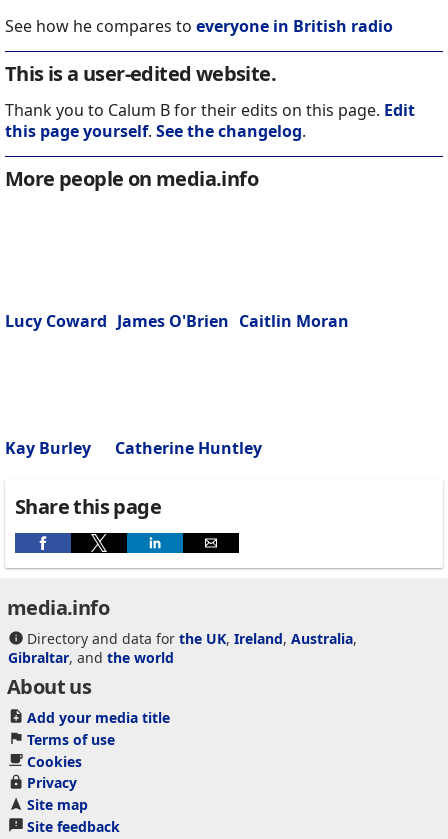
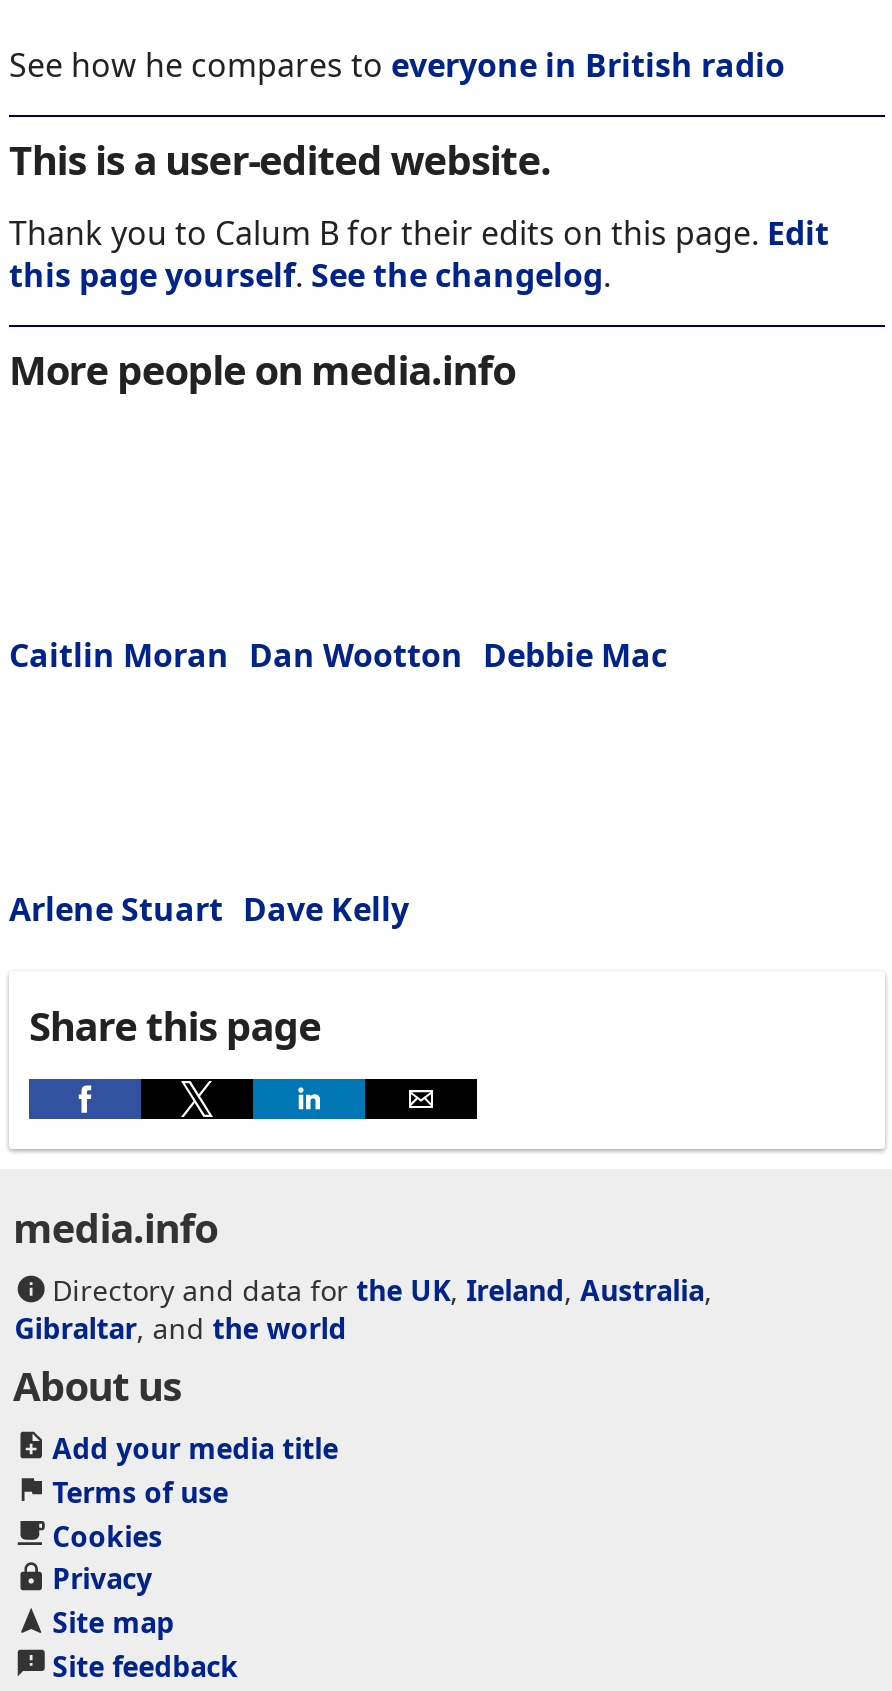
[5,310,349,332] Lucy Coward James O'Brien Caitlin Moran -> [9,634,667,678] Caitlin Moran Dan Wootton Debbie Mac
[5,437,262,459] Kay Burley | Catherine Huntley -> [9,888,409,932] Arlene Stuart Dave Kelly

